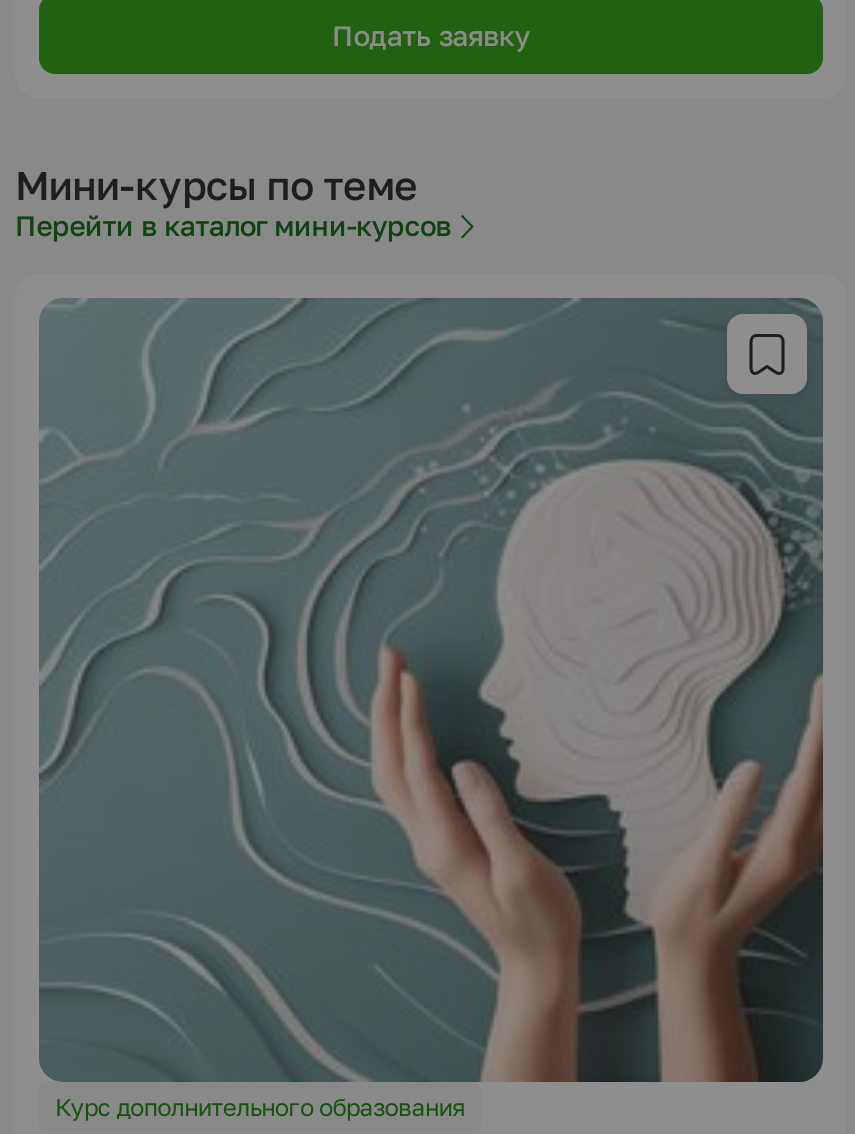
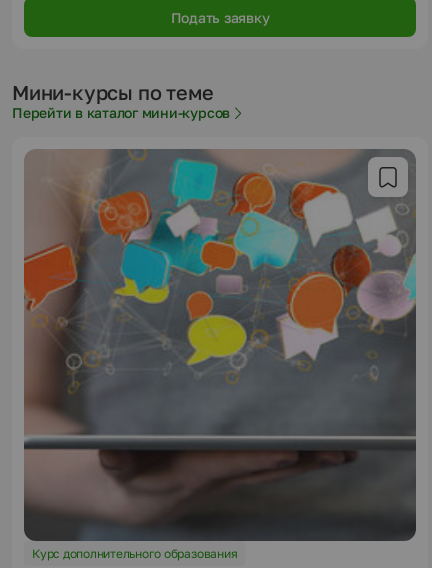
[37,296,825,1084] [image] -> [23,149,417,542] [image]

